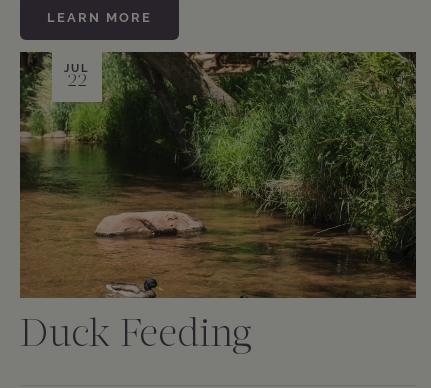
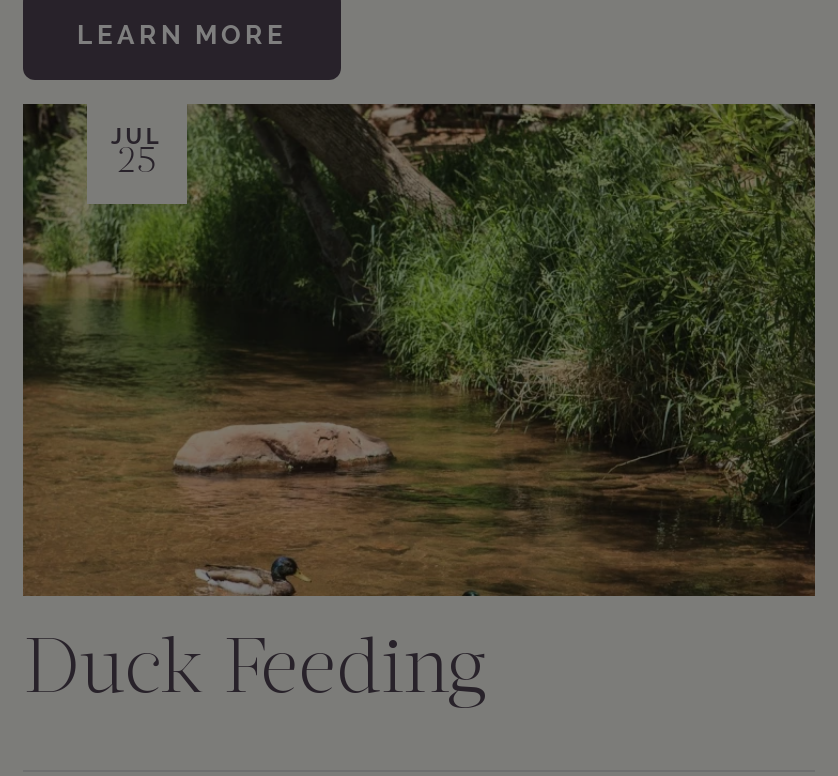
[67,72,87,91] 22 -> [117,144,157,182] 25

